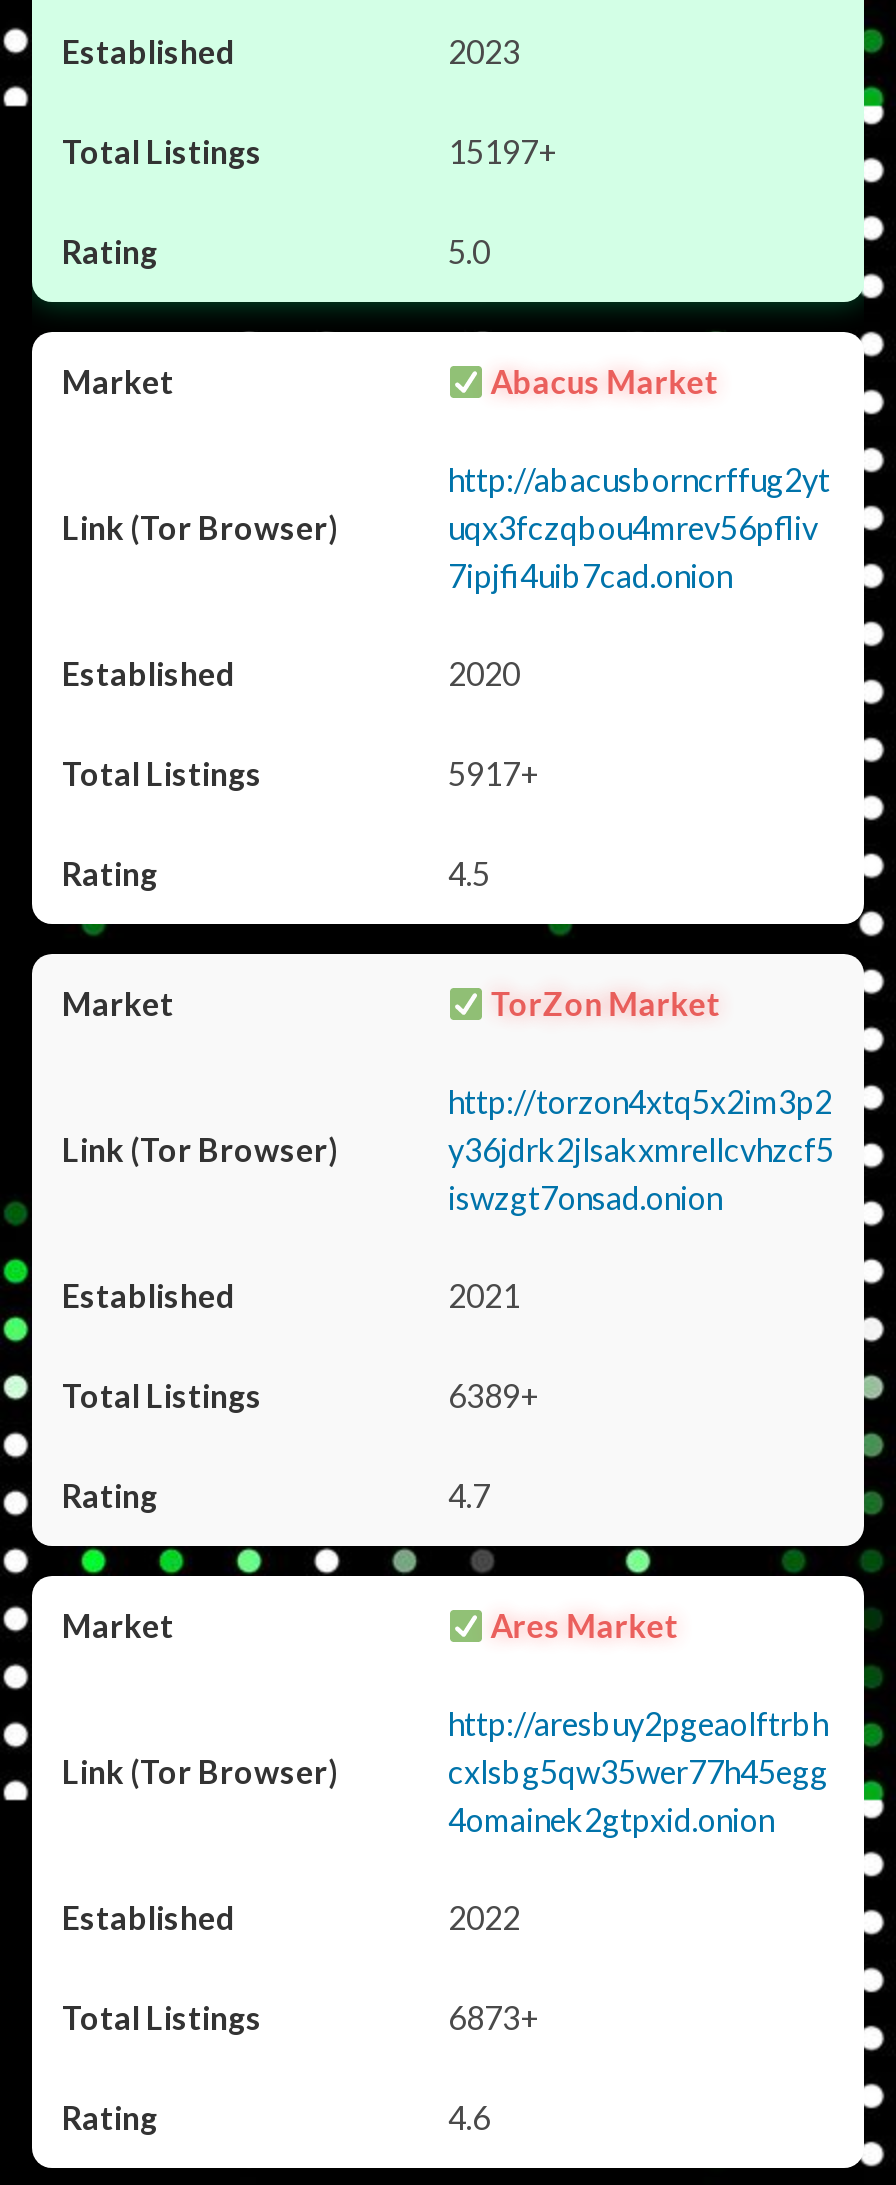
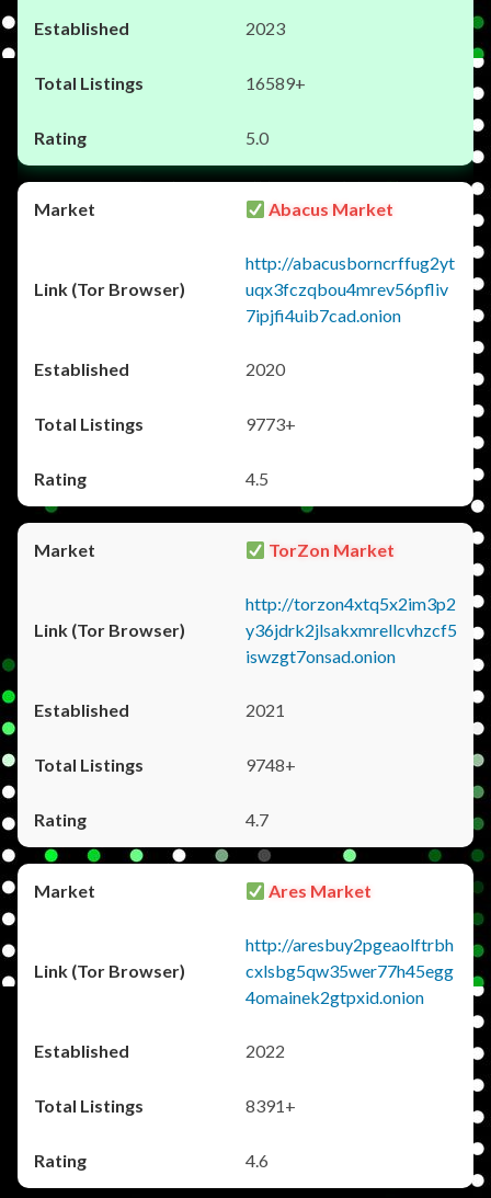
[448,132,558,170] 15197+ -> [245,72,306,93] 16589+
[448,754,540,792] 5917+ -> [245,413,296,434] 9773+
[448,1376,540,1414] 6389+ -> [245,754,296,775] 9748+
[448,1998,540,2036] 6873+ -> [245,1095,296,1116] 8391+

